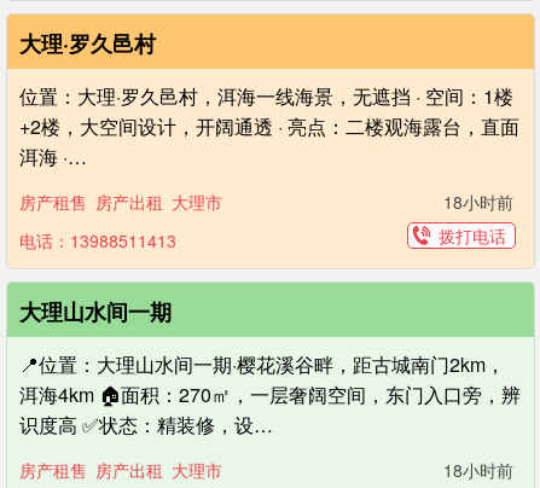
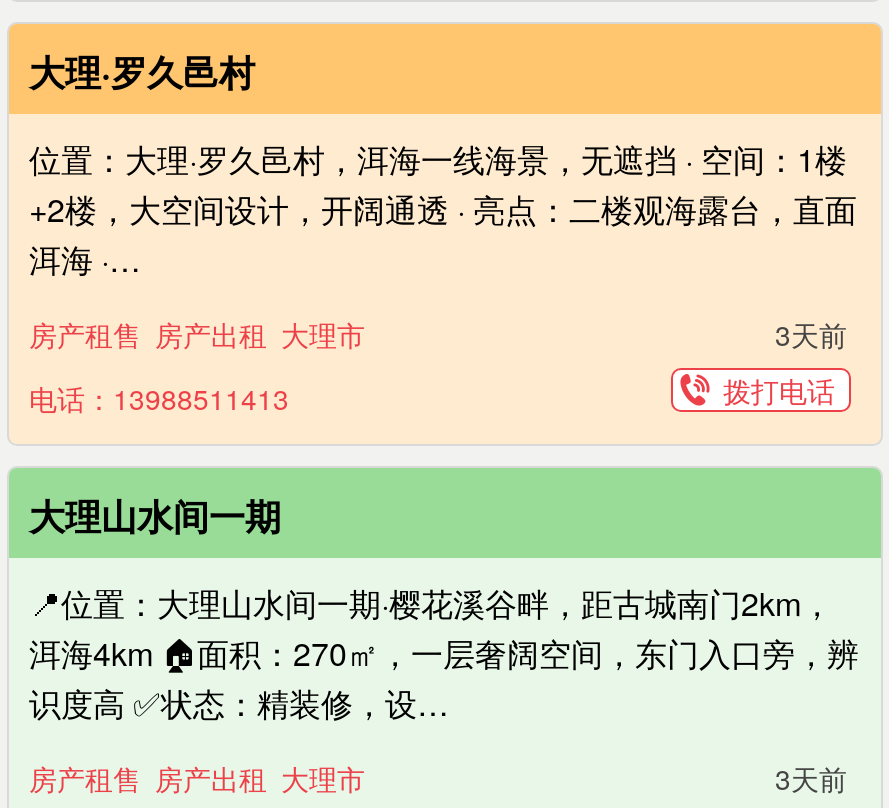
[443,190,513,214] 18小时前 -> [775,314,847,354] 3天前
[443,458,513,482] 18小时前 -> [775,758,847,798] 3天前

